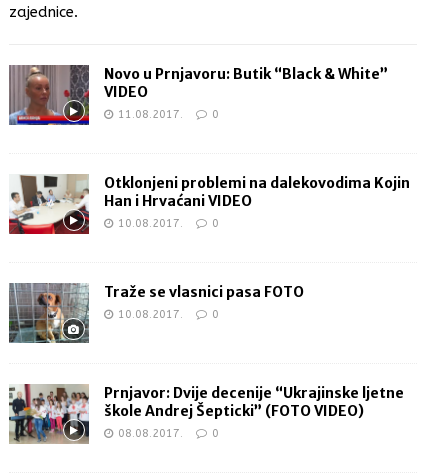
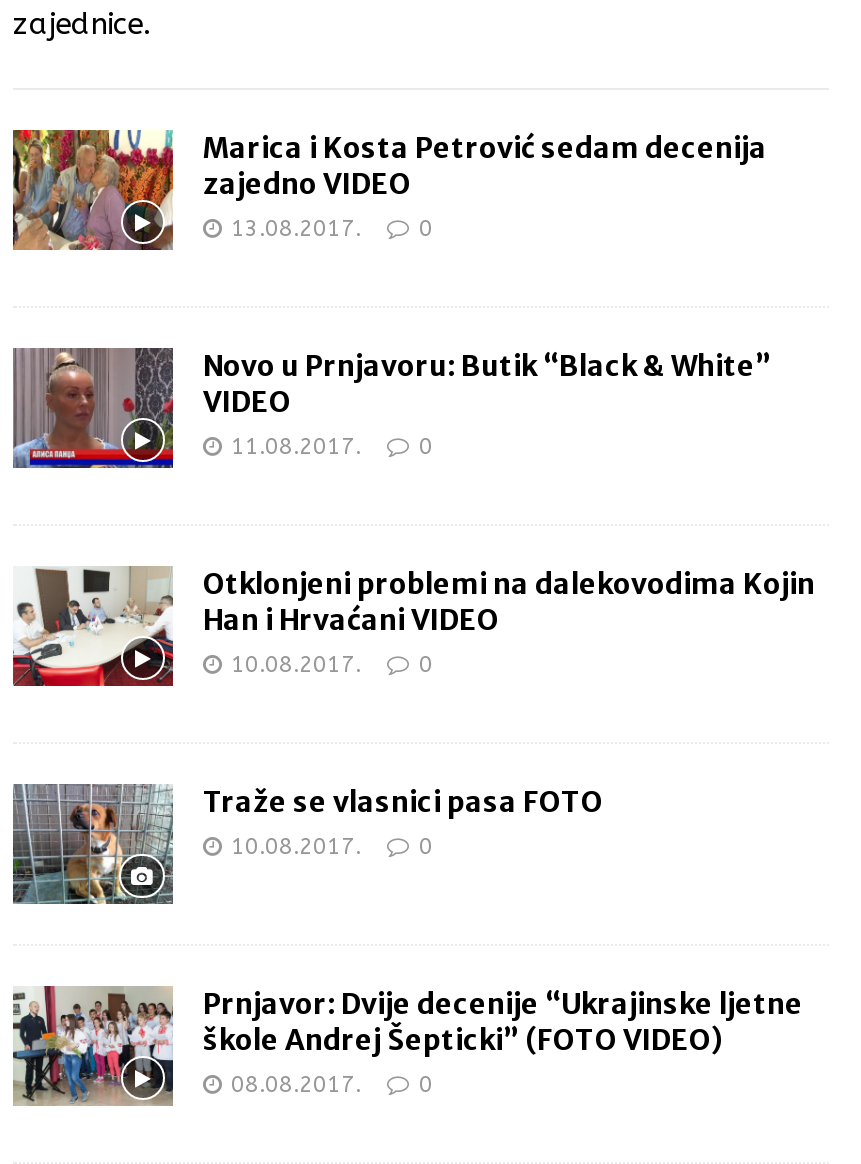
none -> [11,128,767,252] [image] | Marica i Kosta Petrović sedam decenija | zajedno VIDEO | 13.08.2017. | 0

